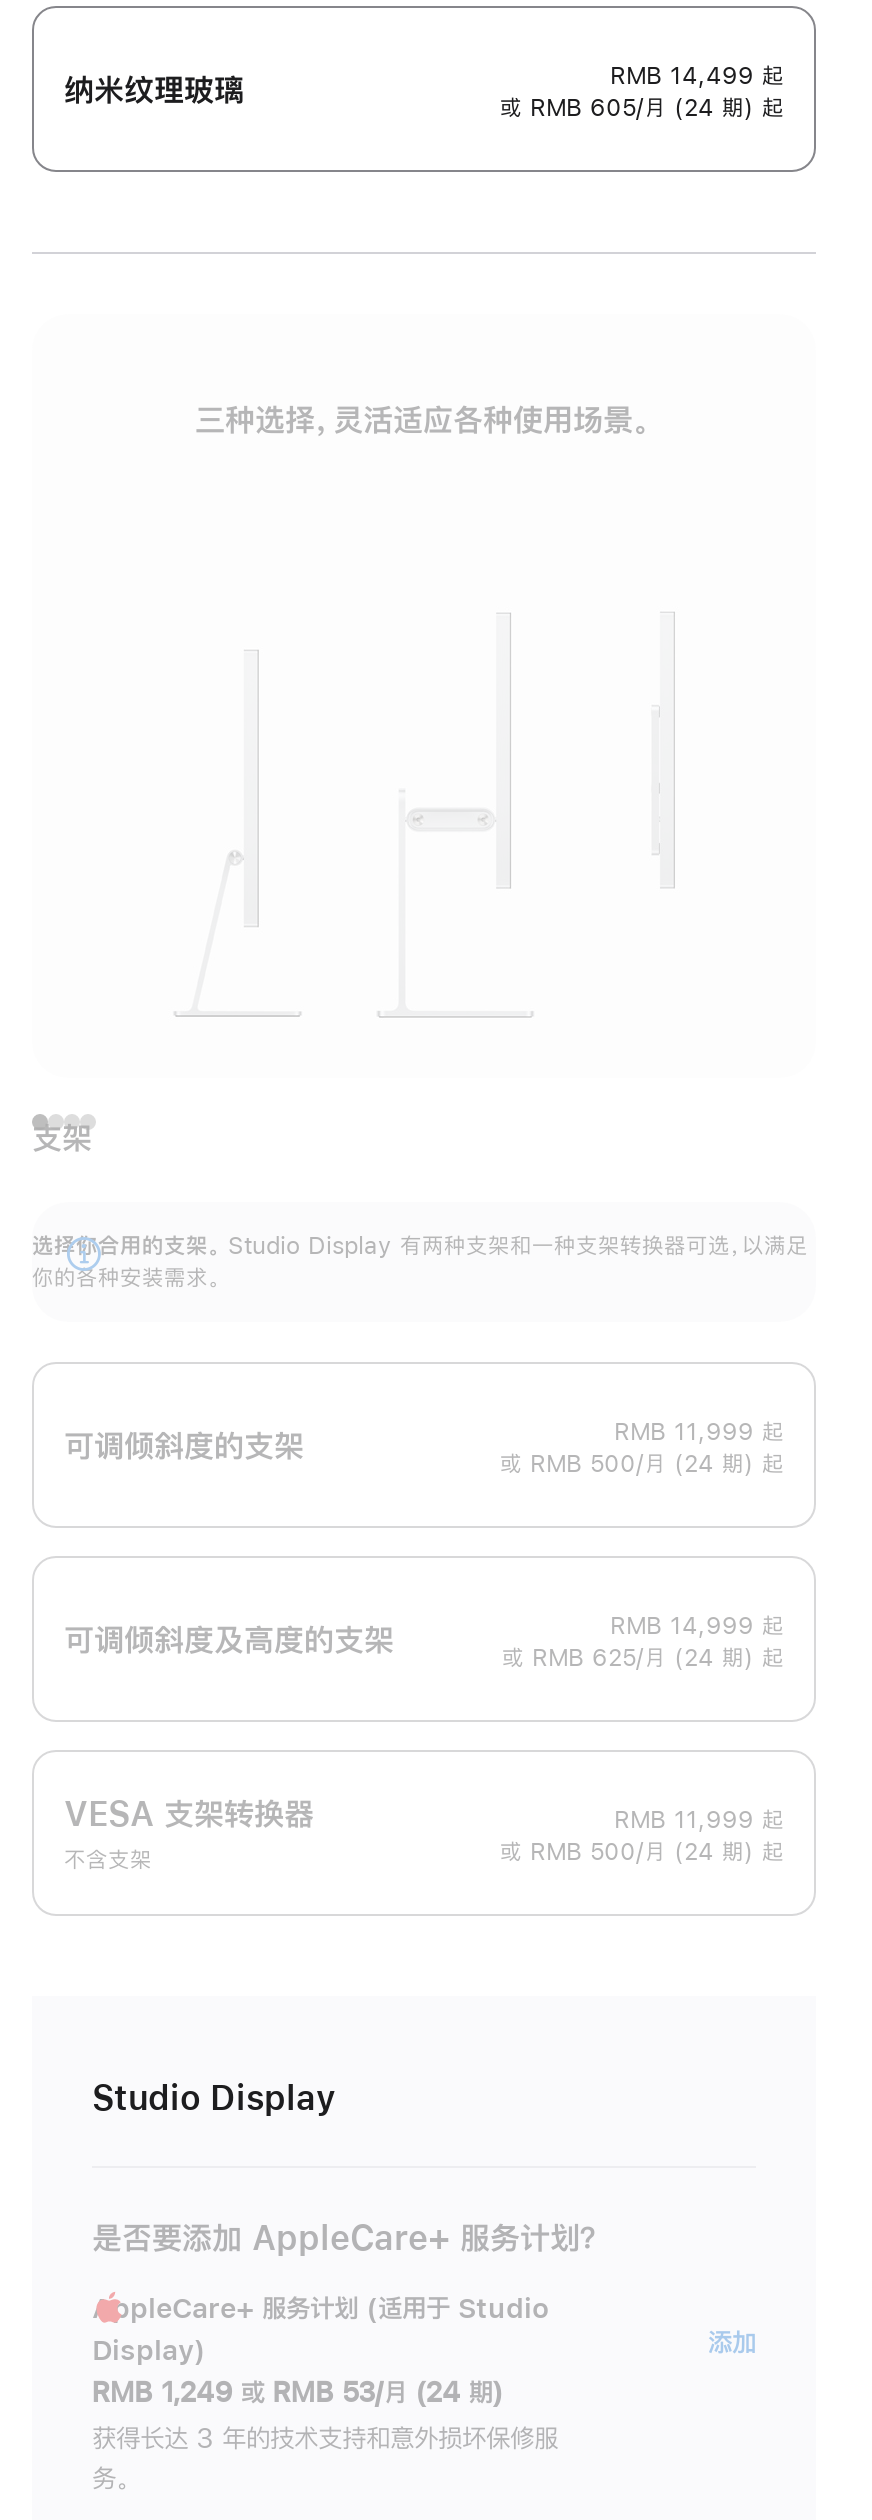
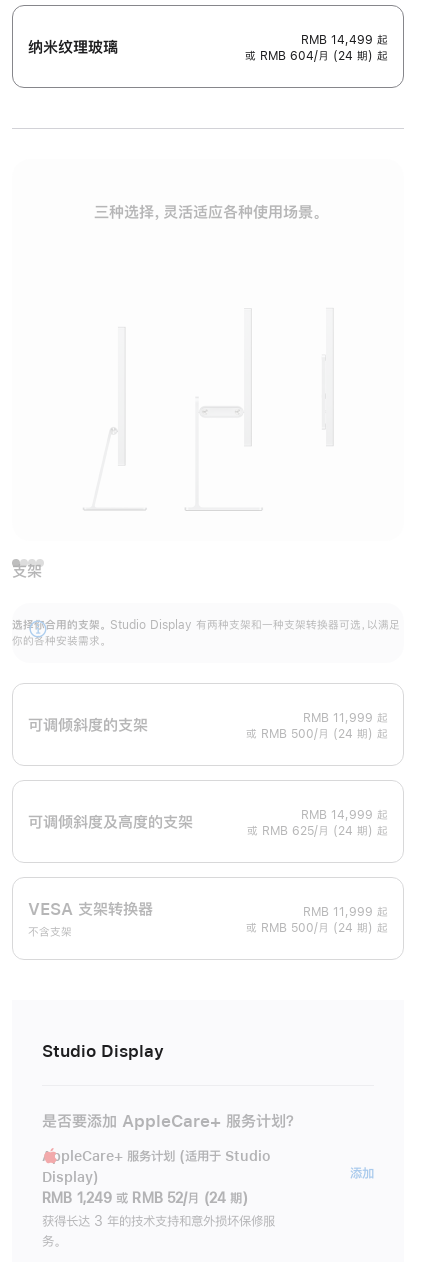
[500,96,784,120] 或 RMB 605/月 (24 期) 起 -> [245,50,388,62] 或 RMB 604/月 (24 期) 起
[92,2379,503,2407] RMB 1,249 或 RMB 53/月 (24 期) -> [42,1191,248,1205] RMB 1,249 或 RMB 52/月 (24 期)

